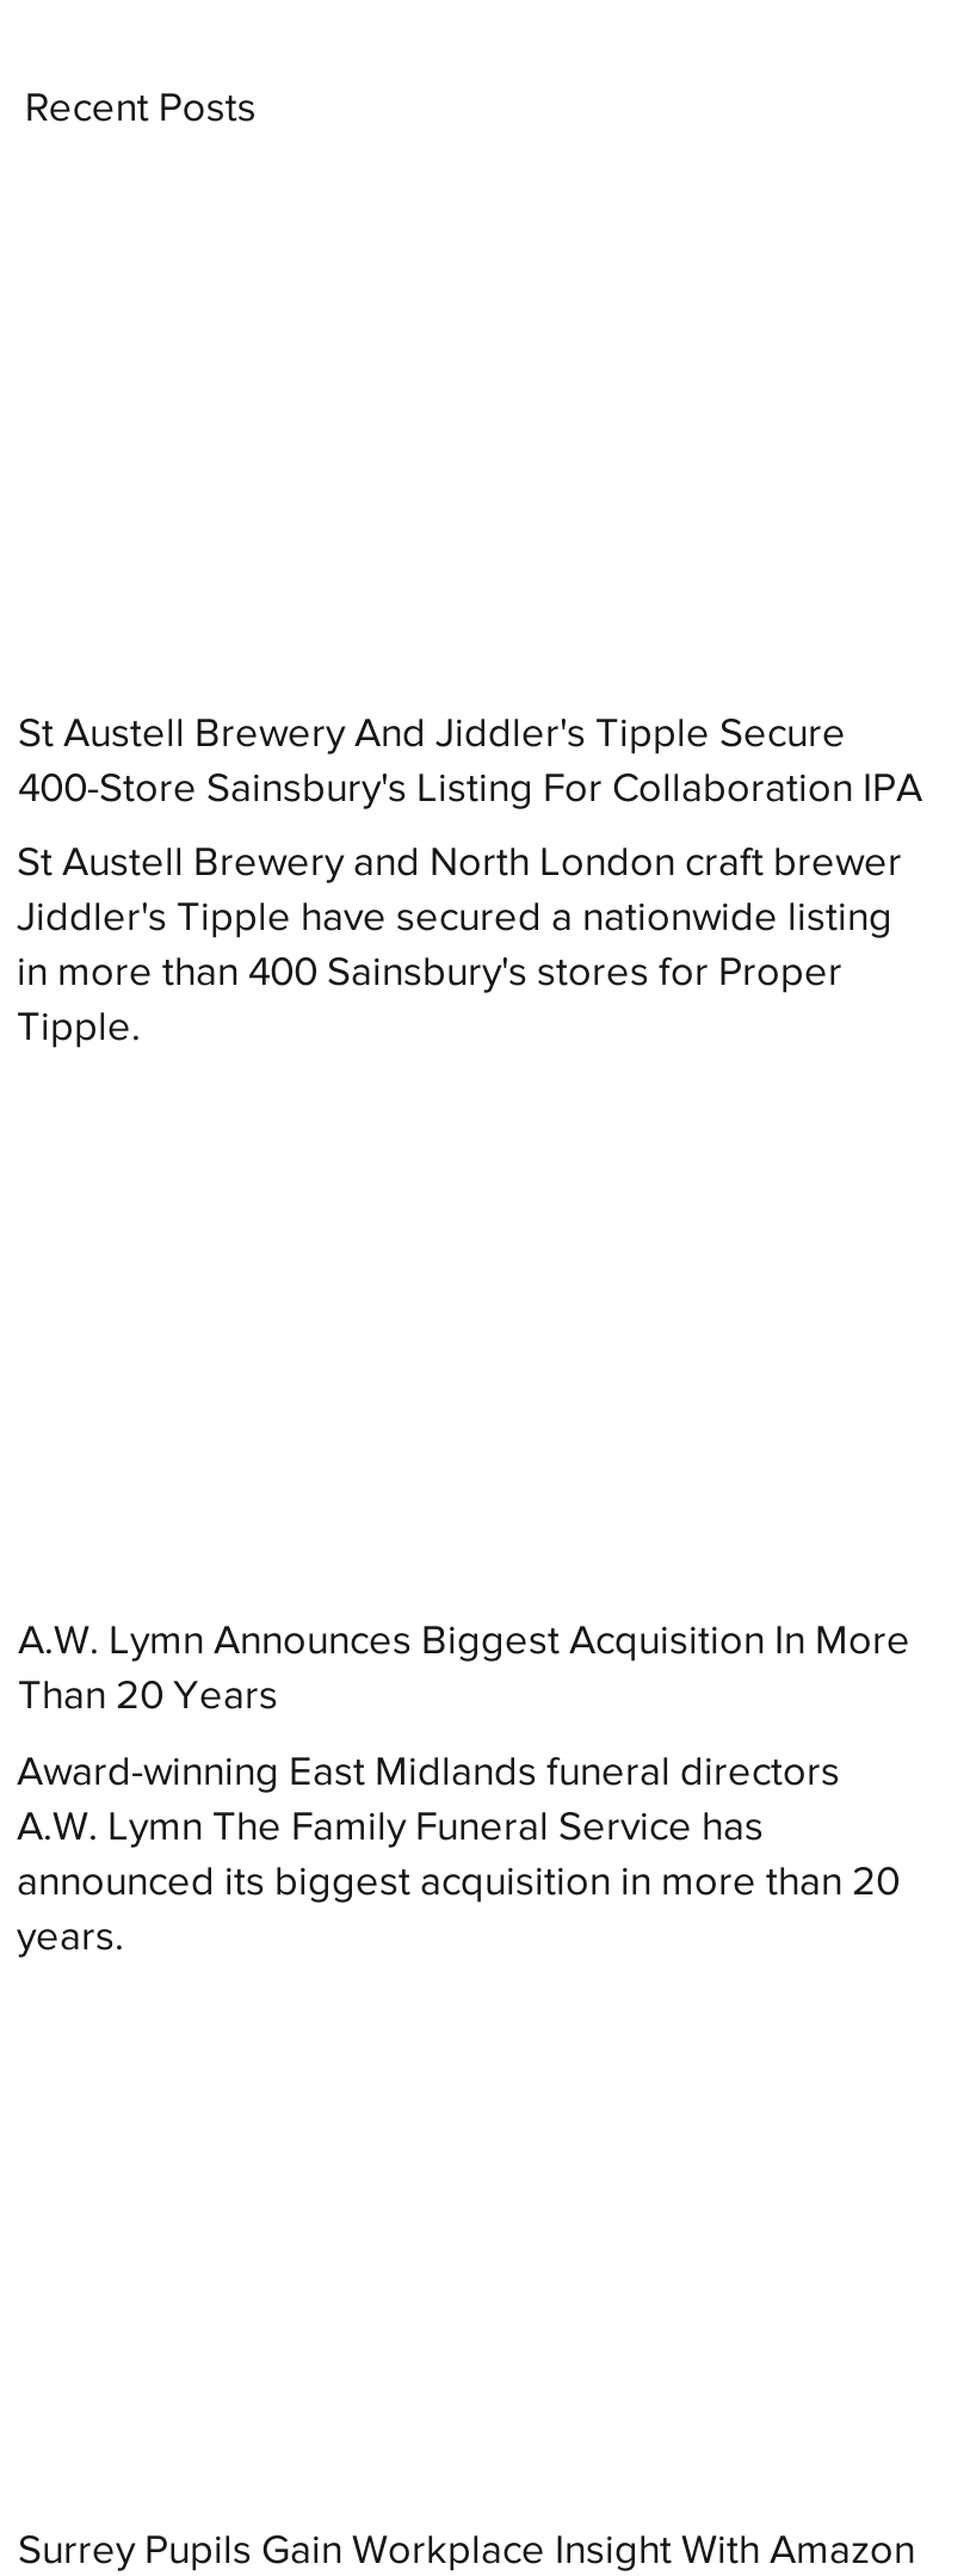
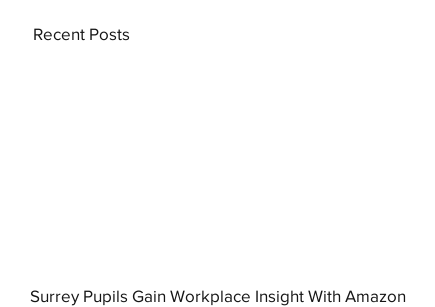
[17,707,922,1048] St Austell Brewery And Jiddler's Tipple Secure | 400-Store Sainsbury's Listing For Collaboration IPA | St Austell Brewery and North London craft brewer | Jiddler's Tipple have secured a nationwide listing | in more than 400 Sainsbury's stores for Proper | Tipple. -> none
[17,1616,910,1957] A.W. Lymn Announces Biggest Acquisition In More | Than 20 Years | Award-winning East Midlands funeral directors | A.W. Lymn The Family Funeral Service has | announced its biggest acquisition in more than 20 | years. -> none

